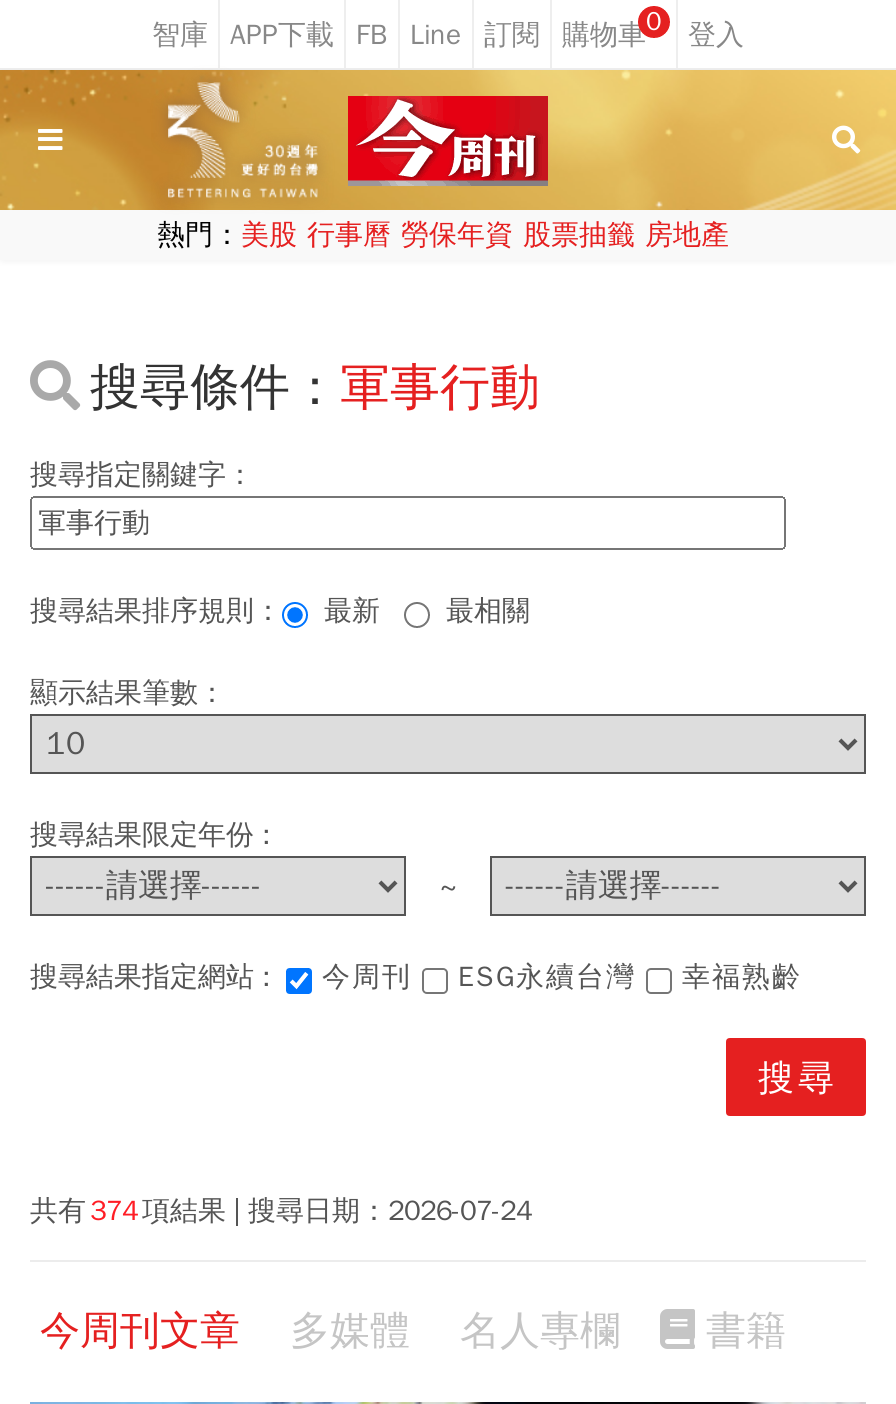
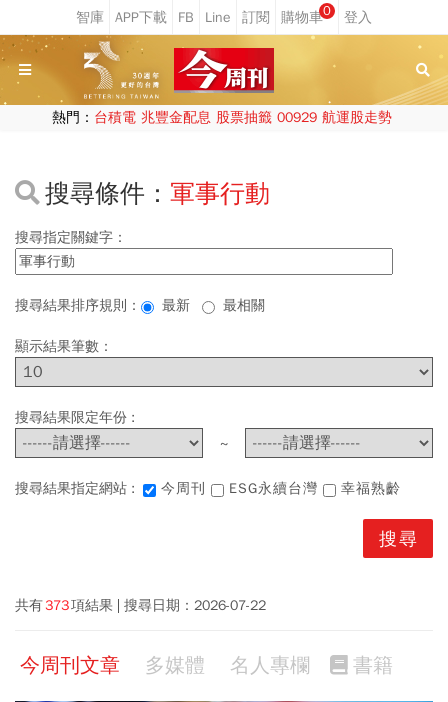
[157,218,729,252] 熱門：美股 行事曆 勞保年資 股票抽籤 房地產 -> [51,109,391,126] 熱門：台積電 兆豐金配息 股票抽籤 00929 航運股走勢
[30,1194,226,1228] 共有 374 項結果 -> [15,597,113,614] 共有 373 項結果
[248,1194,532,1228] 搜尋日期：2026-07-24 -> [124,597,266,614] 搜尋日期：2026-07-22

